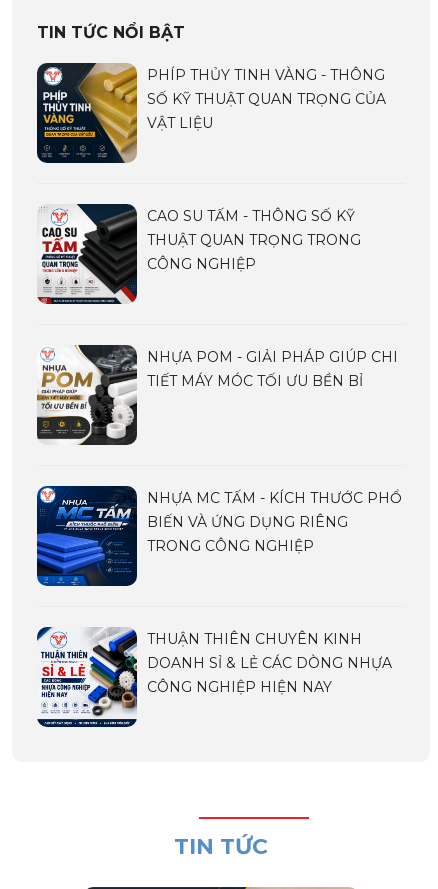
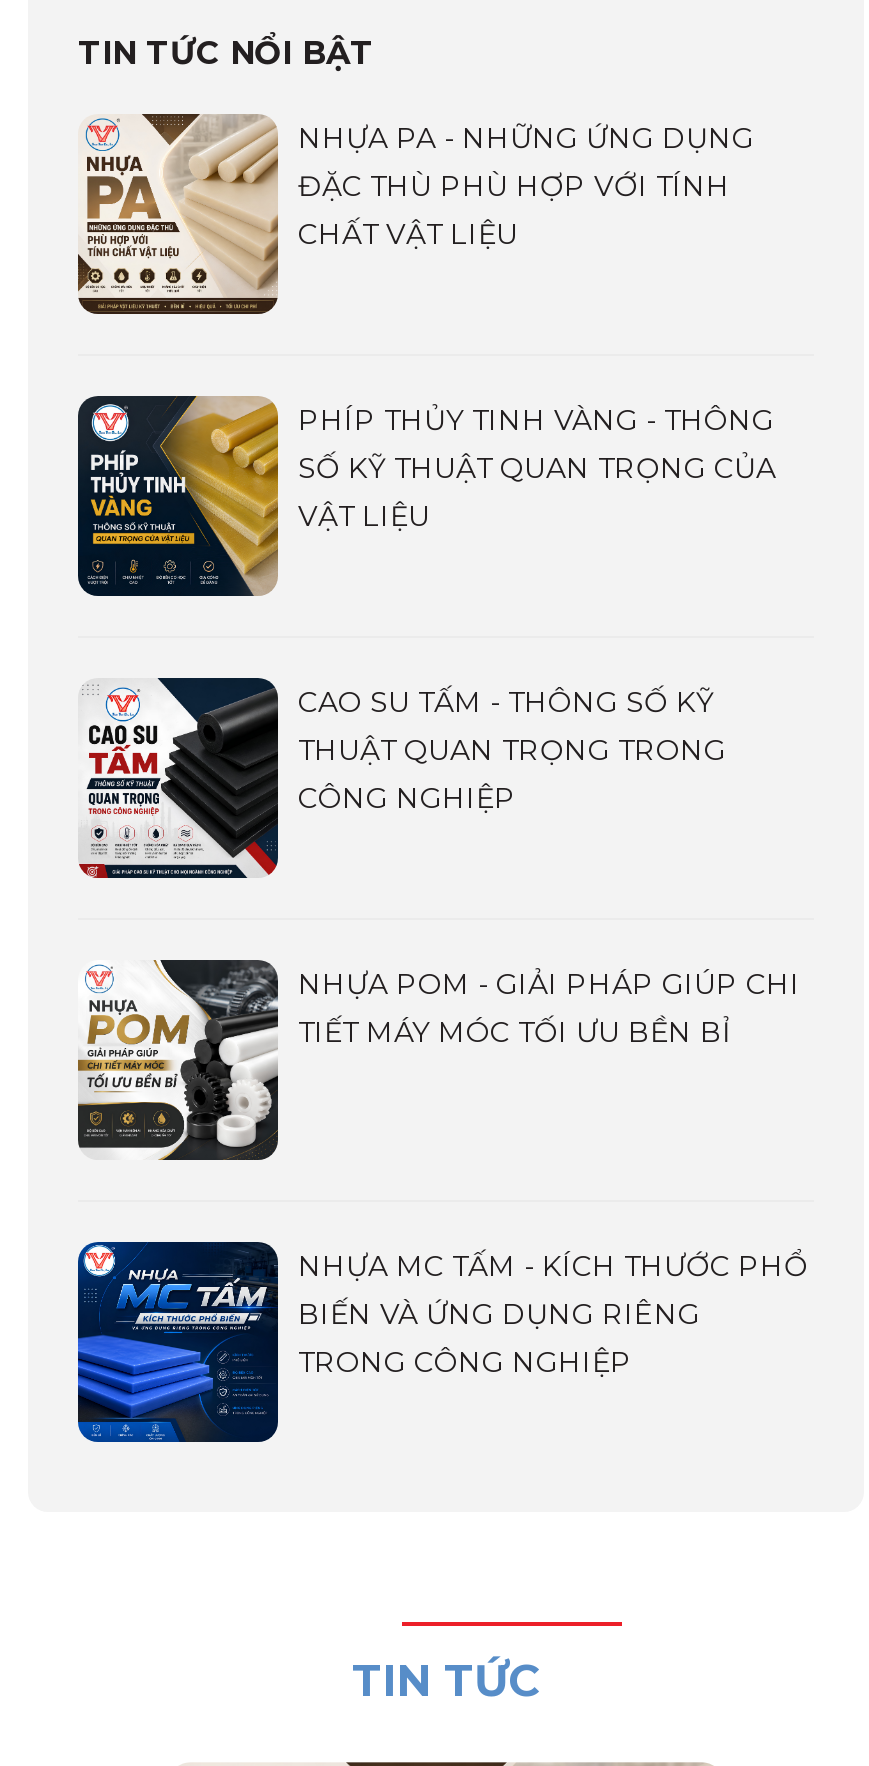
none -> [76,114,754,314] [image] | NHỰA PA - NHỮNG ỨNG DỤNG | ĐẶC THÙ PHÙ HỢP VỚI TÍNH | CHẤT VẬT LIỆU
moved [38,62,402,555] -> [80,394,808,1380]: [image] | PHÍP THỦY TINH VÀNG - THÔNG | SỐ KỸ THUẬT QUAN TRỌNG CỦA | ... | BIẾN VÀ ỨNG DỤNG RIÊNG | TRONG CÔNG NGHIỆP
[37,627,392,727] [image] | THUẬN THIÊN CHUYÊN KINH | DOANH SỈ & LẺ CÁC DÒNG NHỰA | CÔNG NGHIỆP HIỆN NAY -> none

